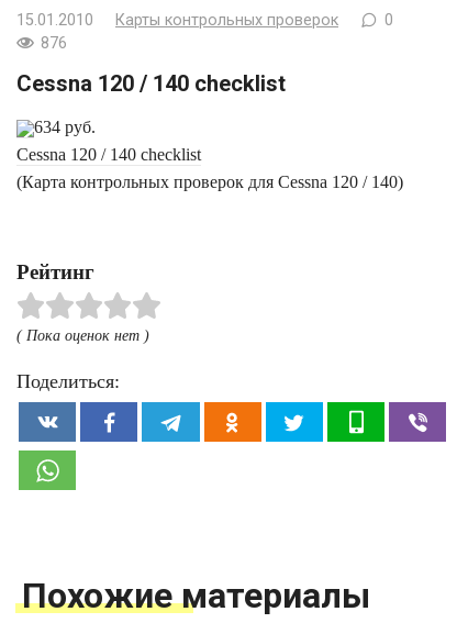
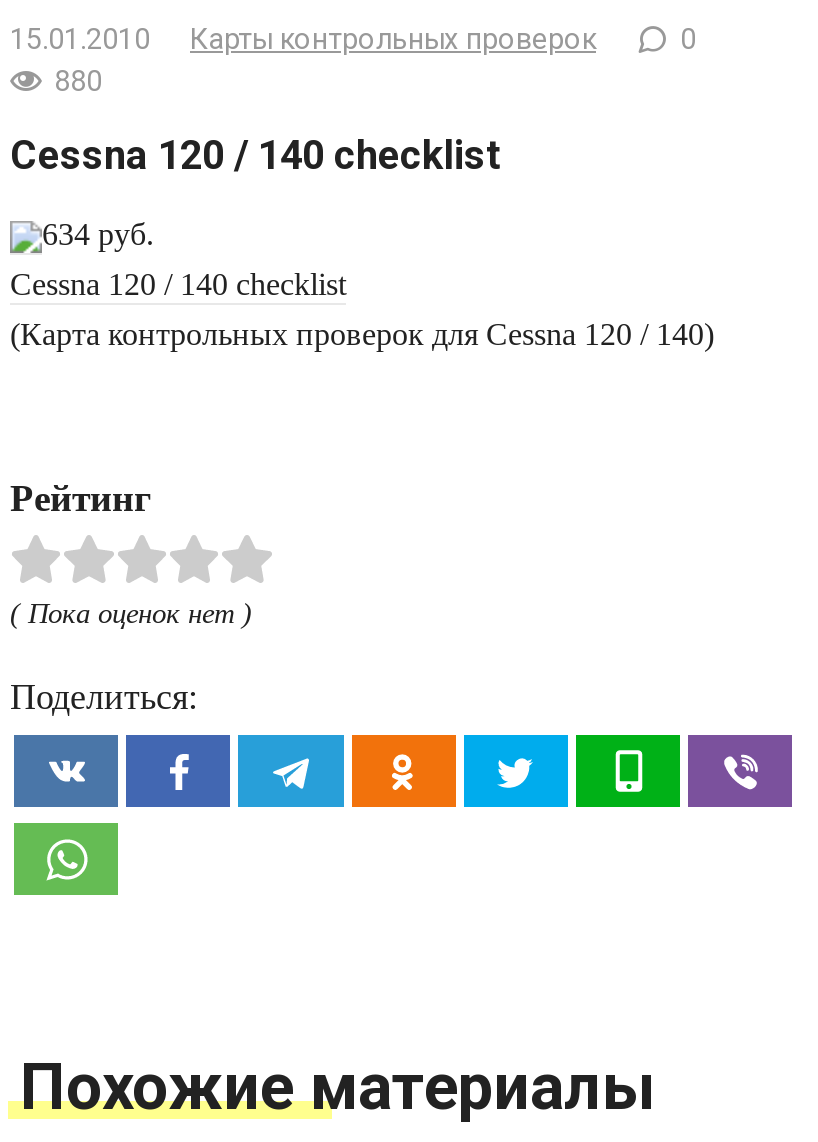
[41,34,67,52] 876 -> [54,64,102,98] 880

